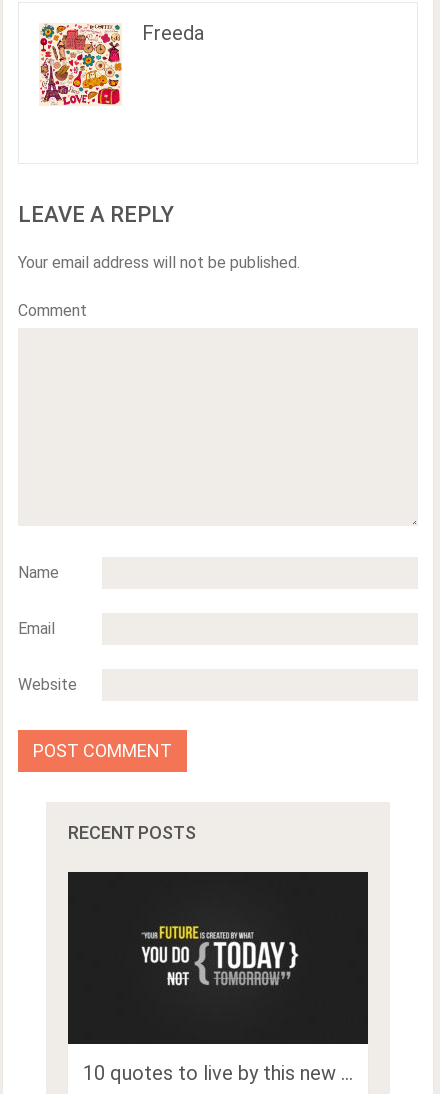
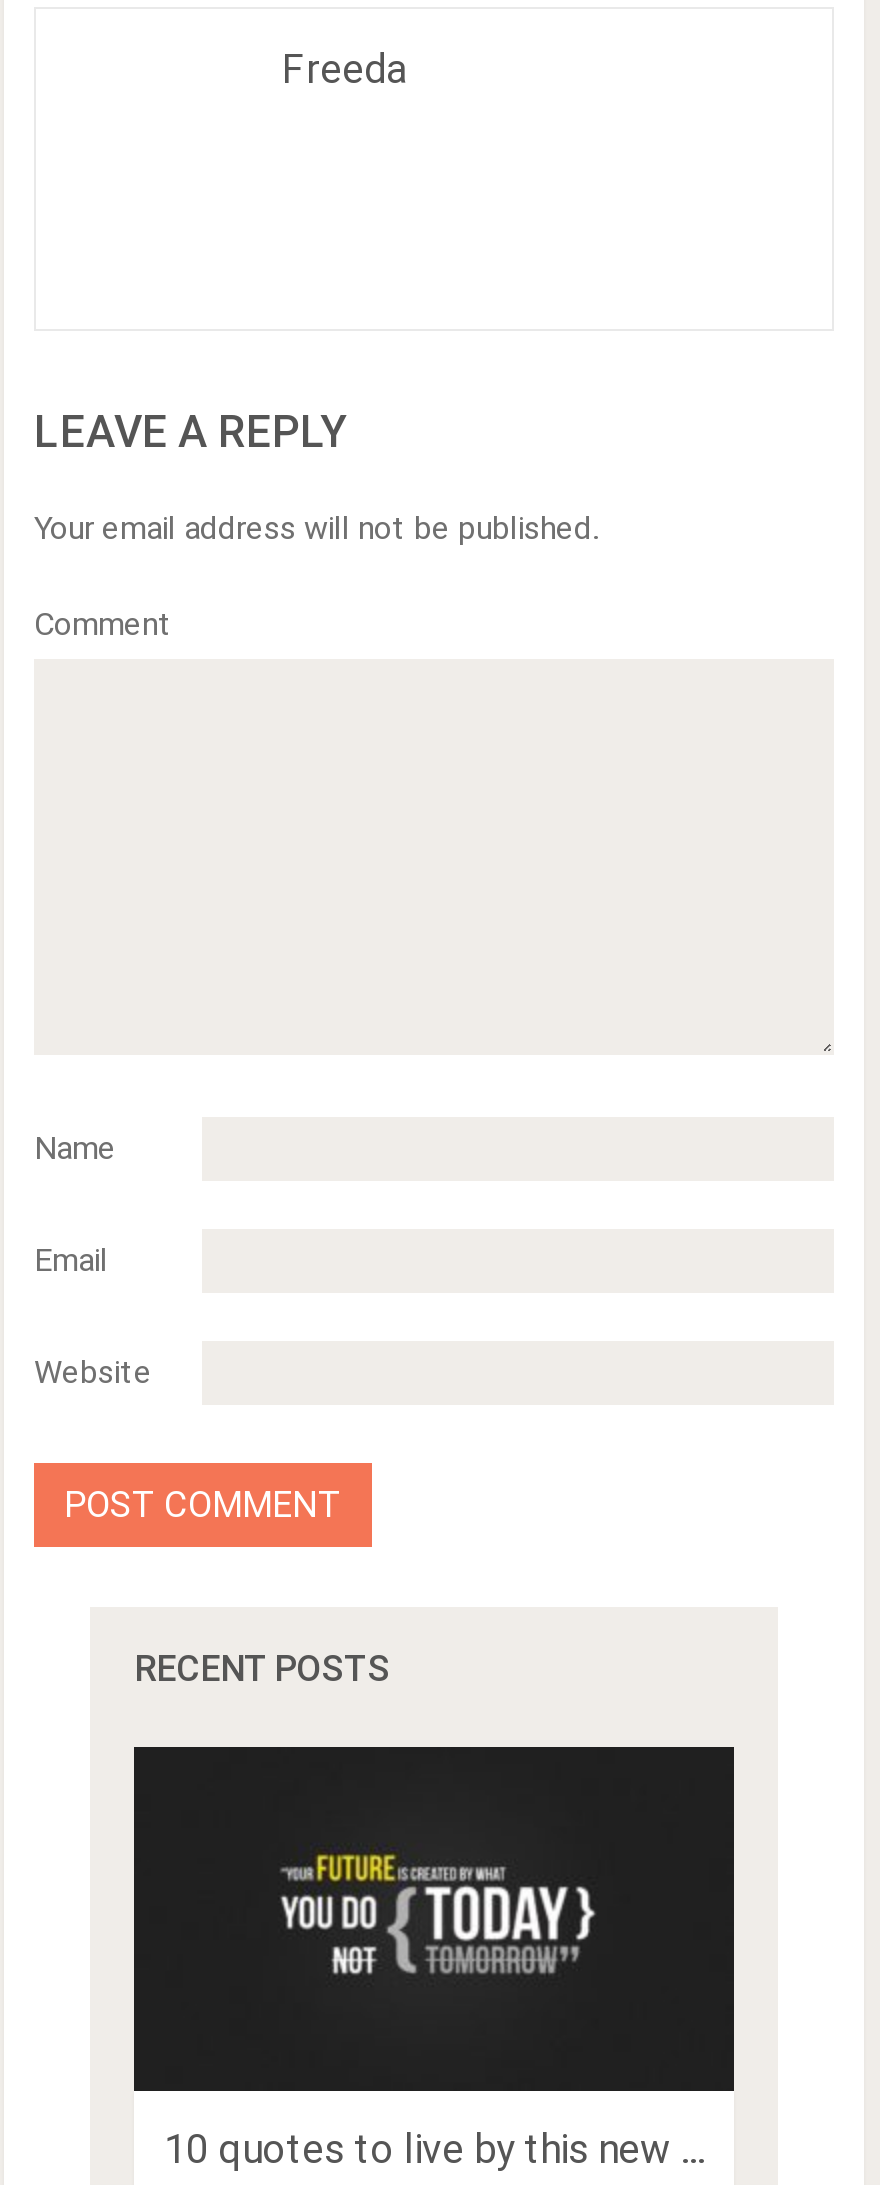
[39,23,123,106] [image] -> none

